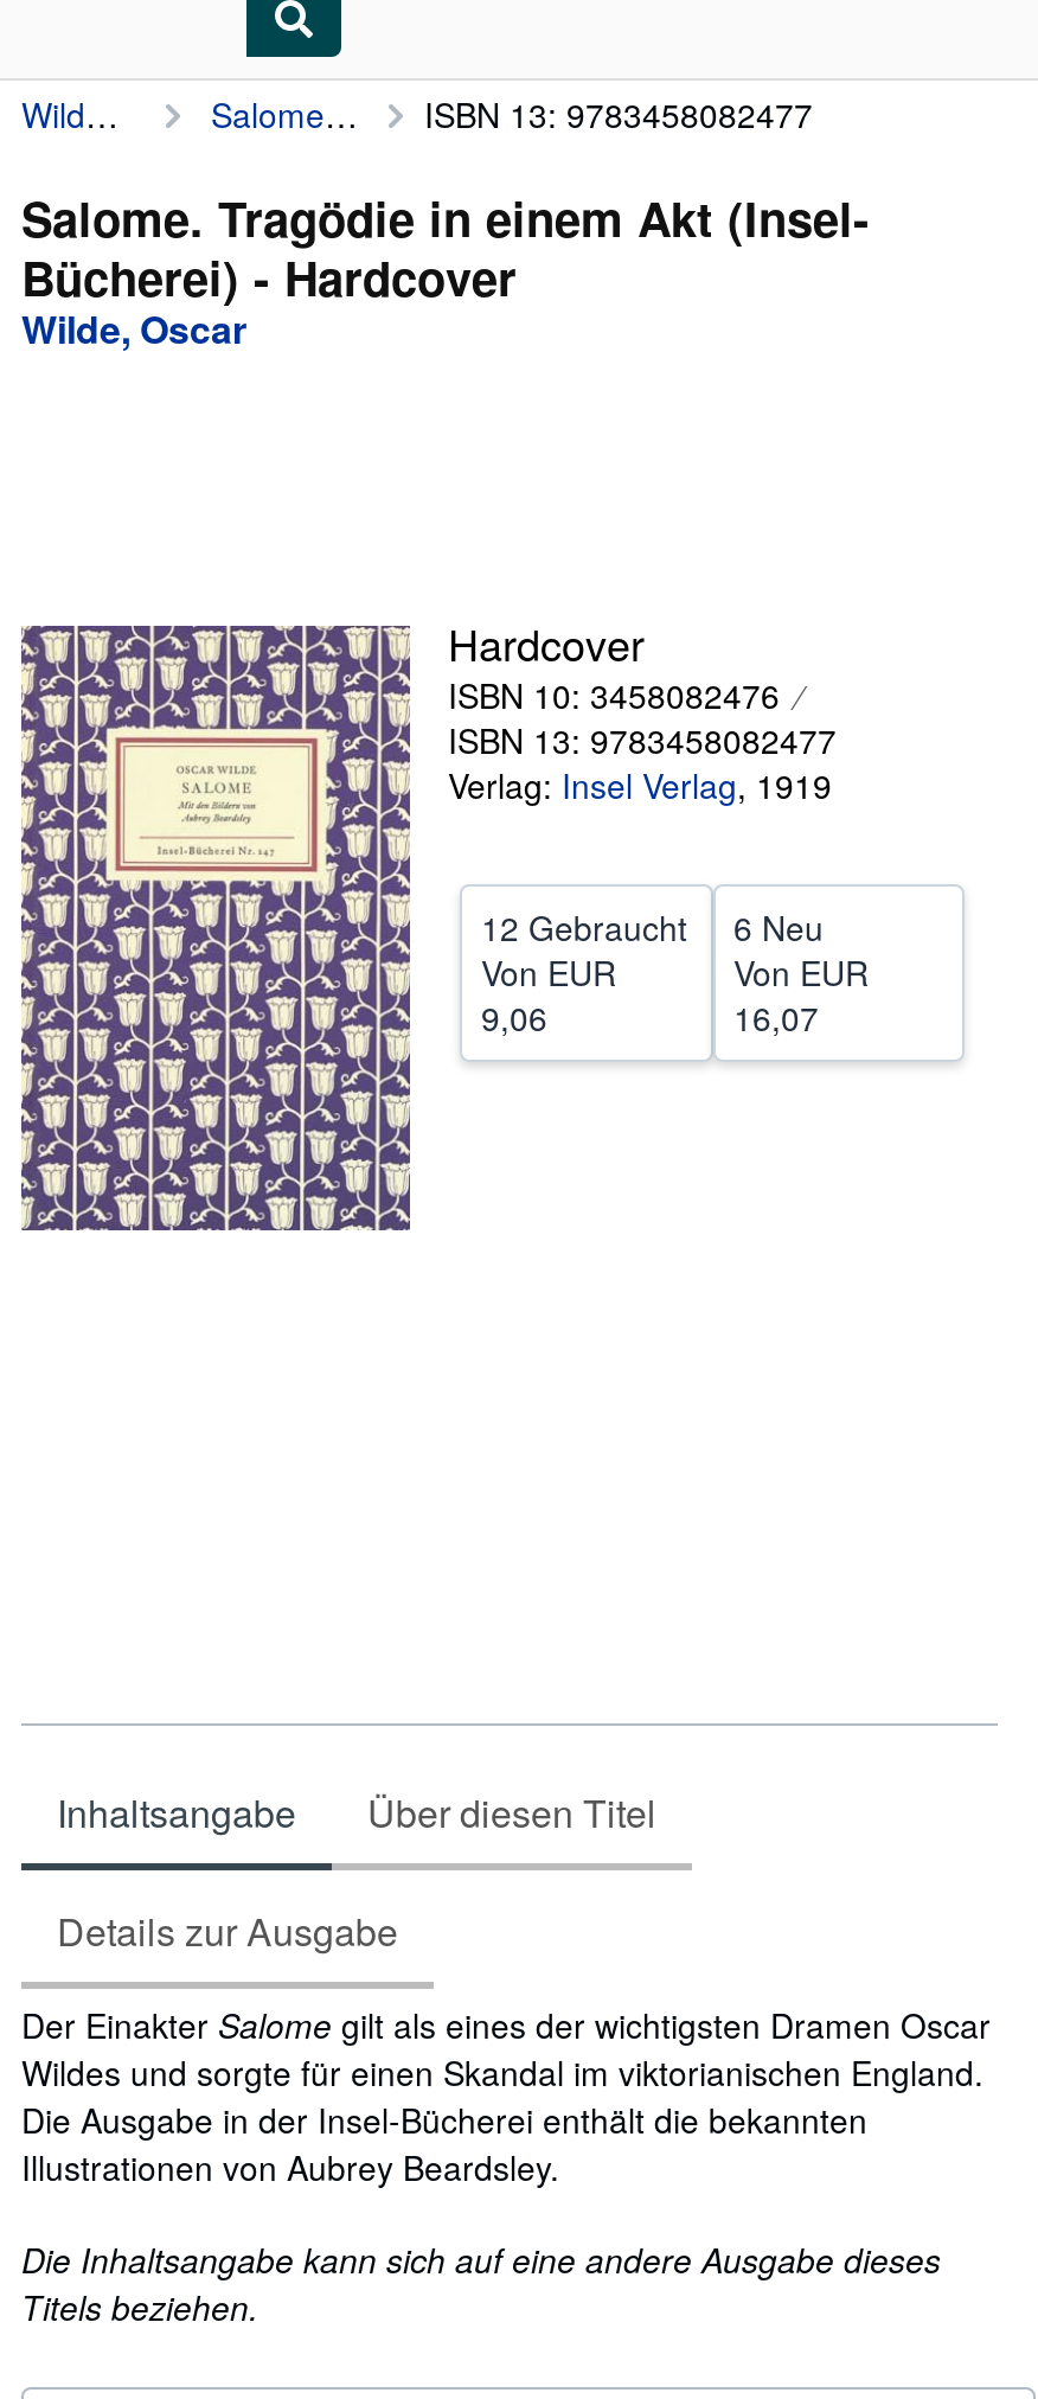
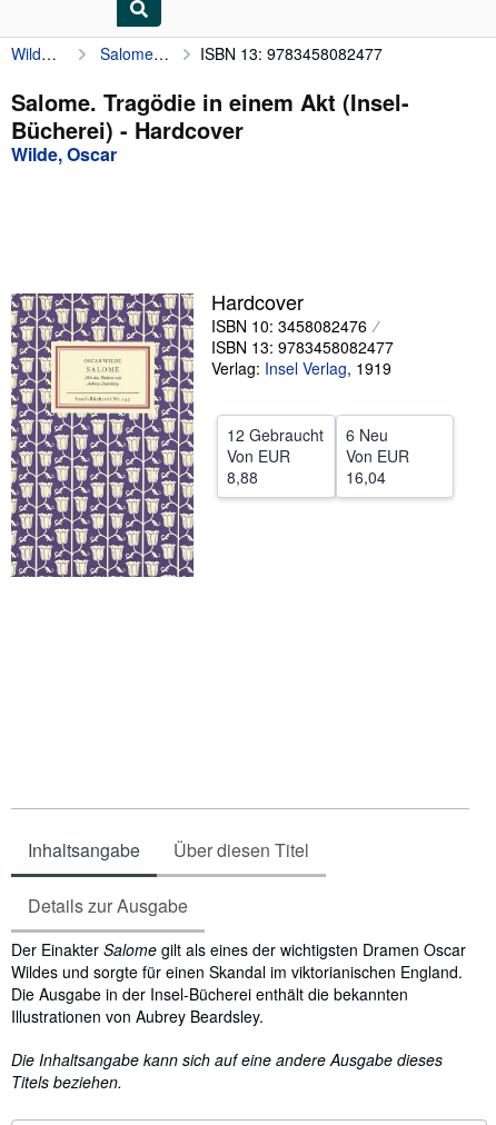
[481,993,547,1041] 9,06 -> [227,466,258,488] 8,88
[733,993,819,1041] 16,07 -> [345,466,385,488] 16,04

